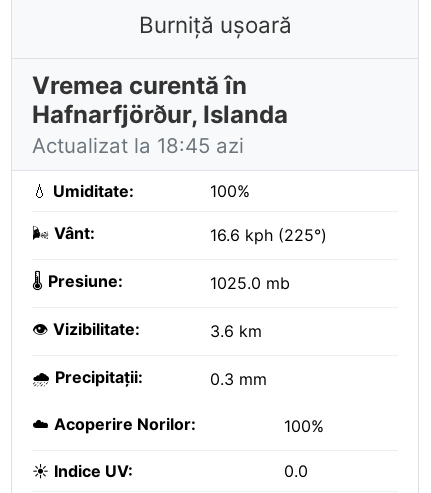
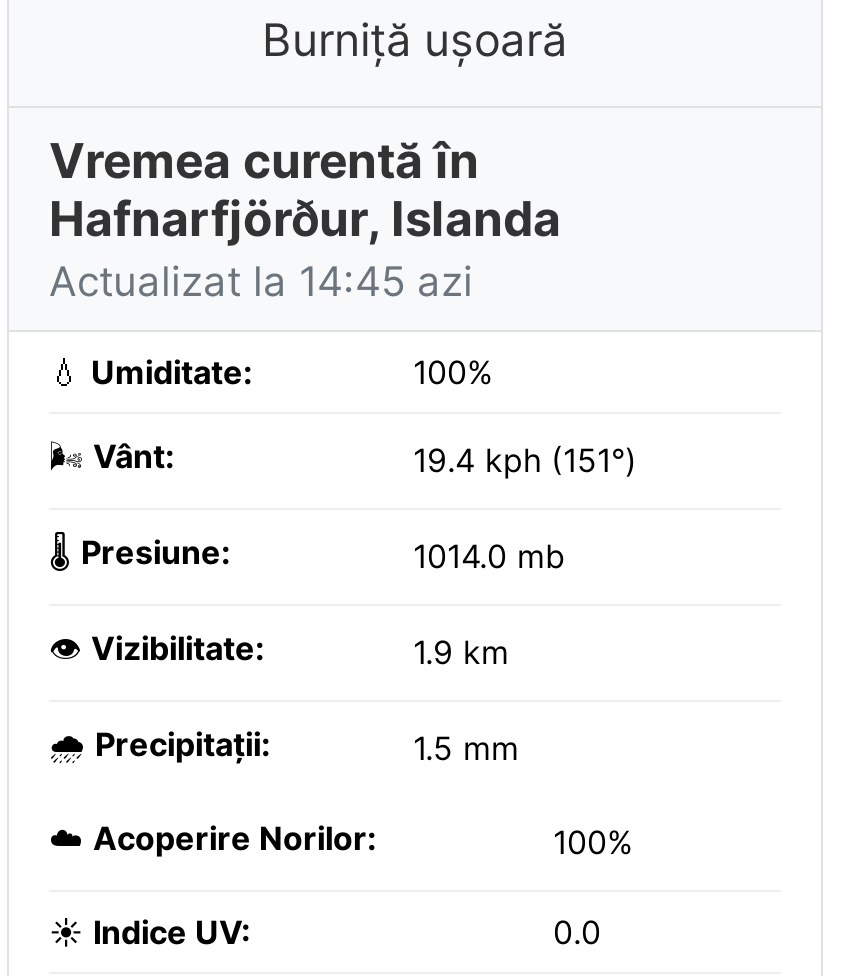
[32,133,244,158] Actualizat la 18:45 azi -> [49,256,473,306] Actualizat la 14:45 azi
[210,225,327,245] 16.6 kph (225°) -> [413,440,637,480] 19.4 kph (151°)
[210,273,290,293] 1025.0 mb -> [413,536,565,576] 1014.0 mb
[210,321,262,341] 3.6 km -> [413,632,509,672] 1.9 km
[210,369,267,389] 0.3 mm -> [413,728,519,768] 1.5 mm

